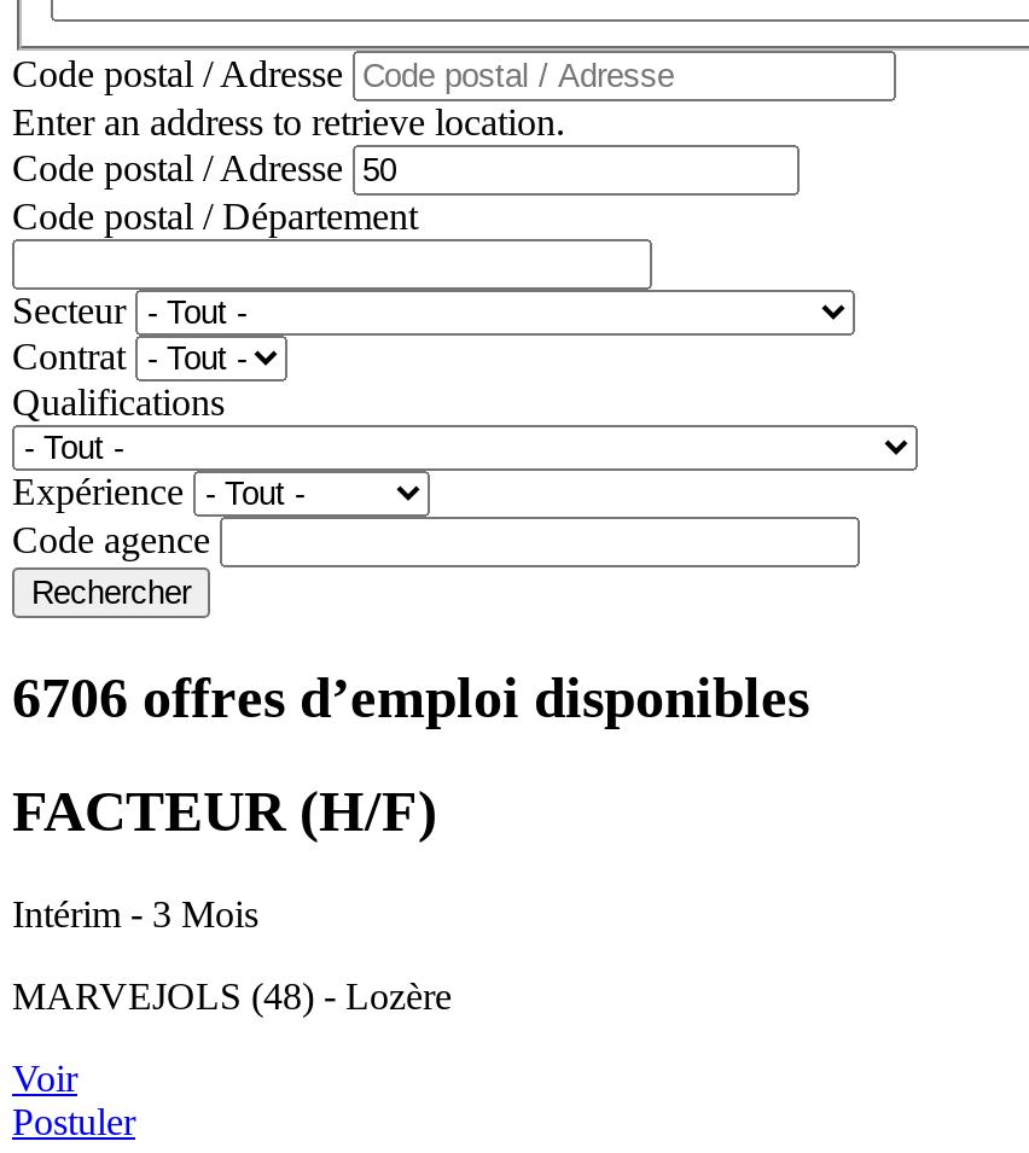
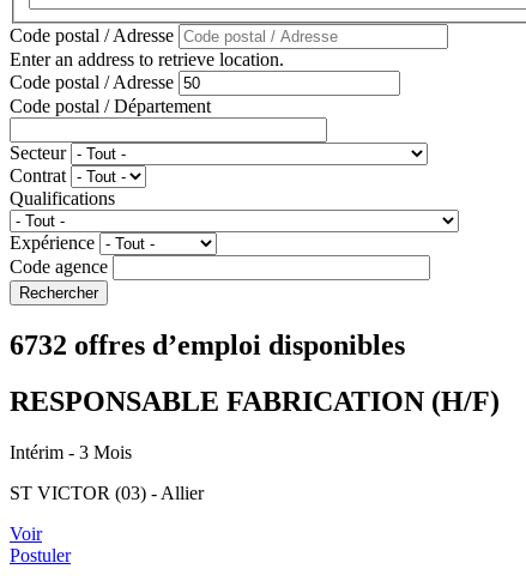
[12,667,809,730] 6706 offres d’emploi disponibles -> [10,330,405,361] 6732 offres d’emploi disponibles
[12,780,437,843] FACTEUR (H/F) -> [10,386,500,417] RESPONSABLE FABRICATION (H/F)
[12,976,452,1017] MARVEJOLS (48) - Lozère -> [10,483,204,503] ST VICTOR (03) - Allier

